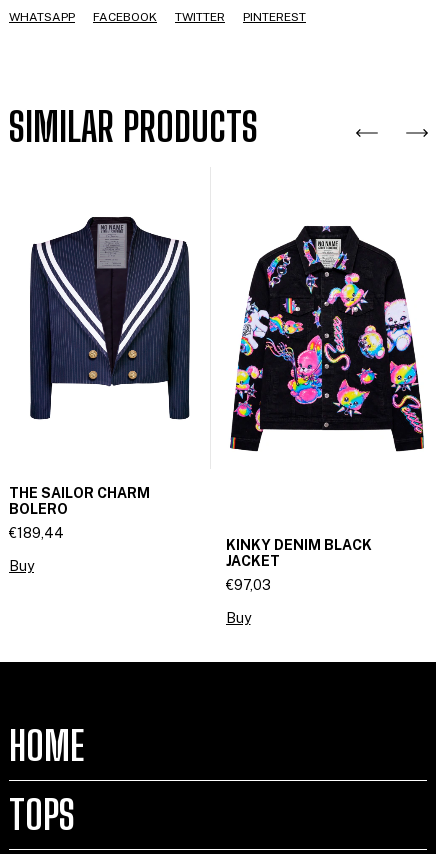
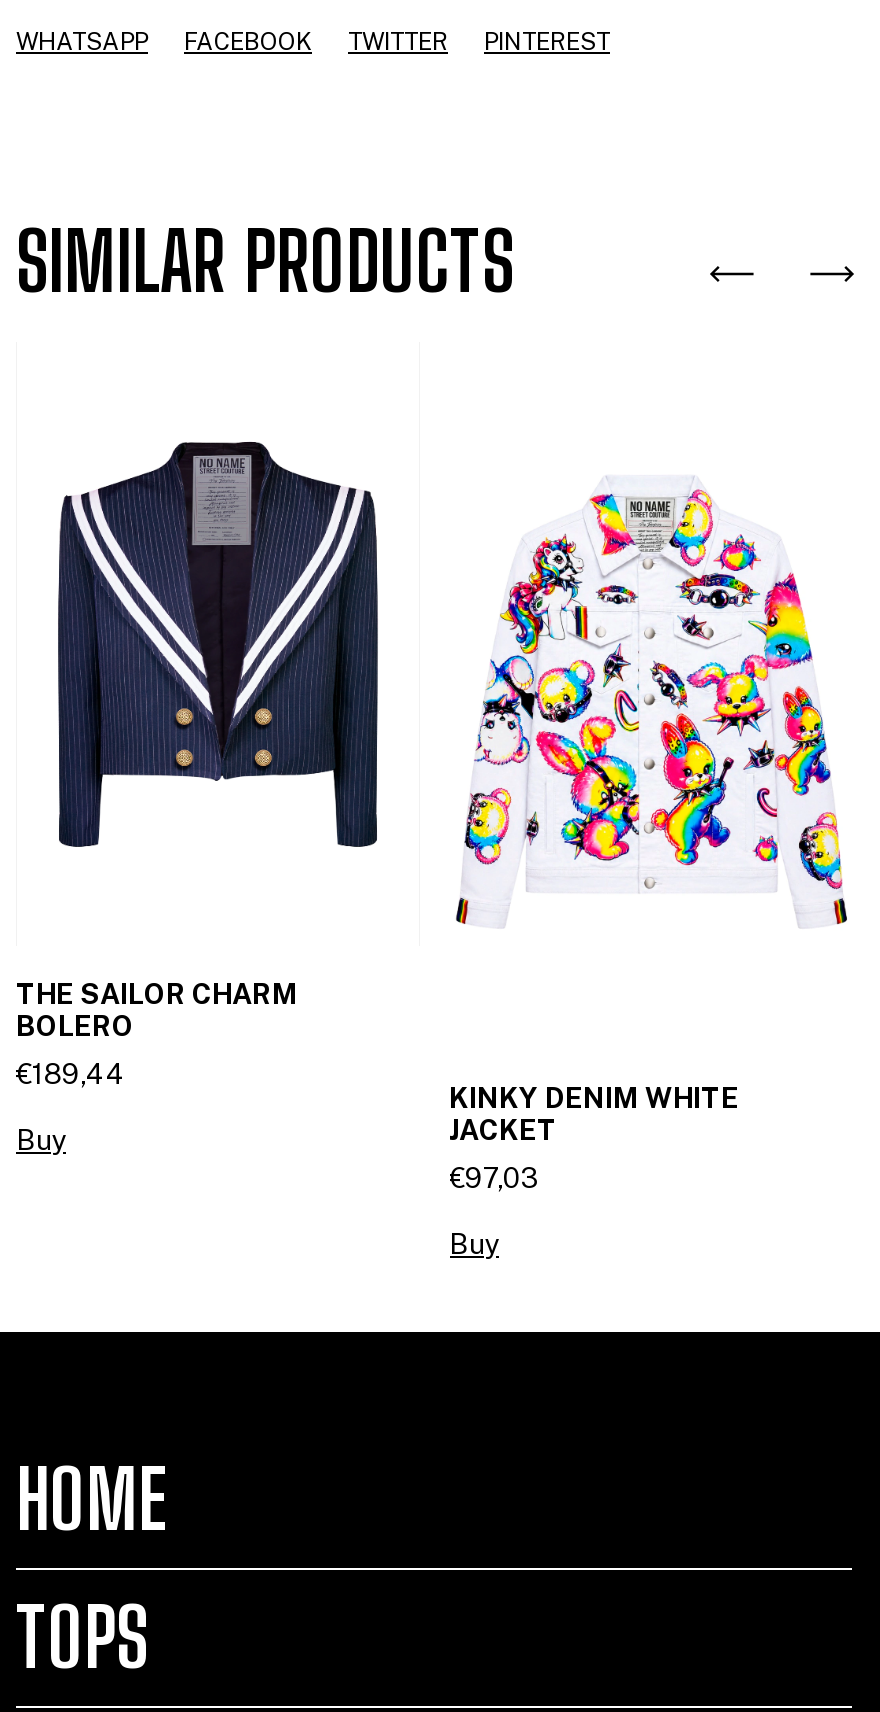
[229,225,425,458] [image] -> [454,460,850,926] [image]
[225,537,371,553] KINKY DENIM BLACK -> [449,1082,739,1114] KINKY DENIM WHITE

